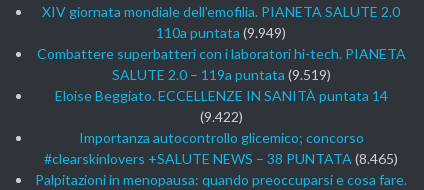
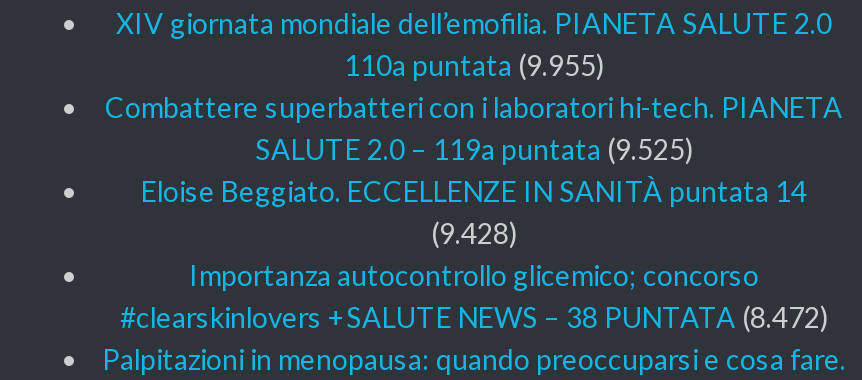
[156,23,286,40] 110a puntata (9.949) -> [344,47,604,81] 110a puntata (9.955)
[111,65,330,82] SALUTE 2.0 – 119a puntata (9.519) -> [255,131,693,165] SALUTE 2.0 – 119a puntata (9.525)
[199,107,242,124] (9.422) -> [431,215,517,249] (9.428)
[44,149,398,166] #clearskinlovers +SALUTE NEWS – 38 PUNTATA (8.465) -> [120,299,828,333] #clearskinlovers +SALUTE NEWS – 38 PUNTATA (8.472)

